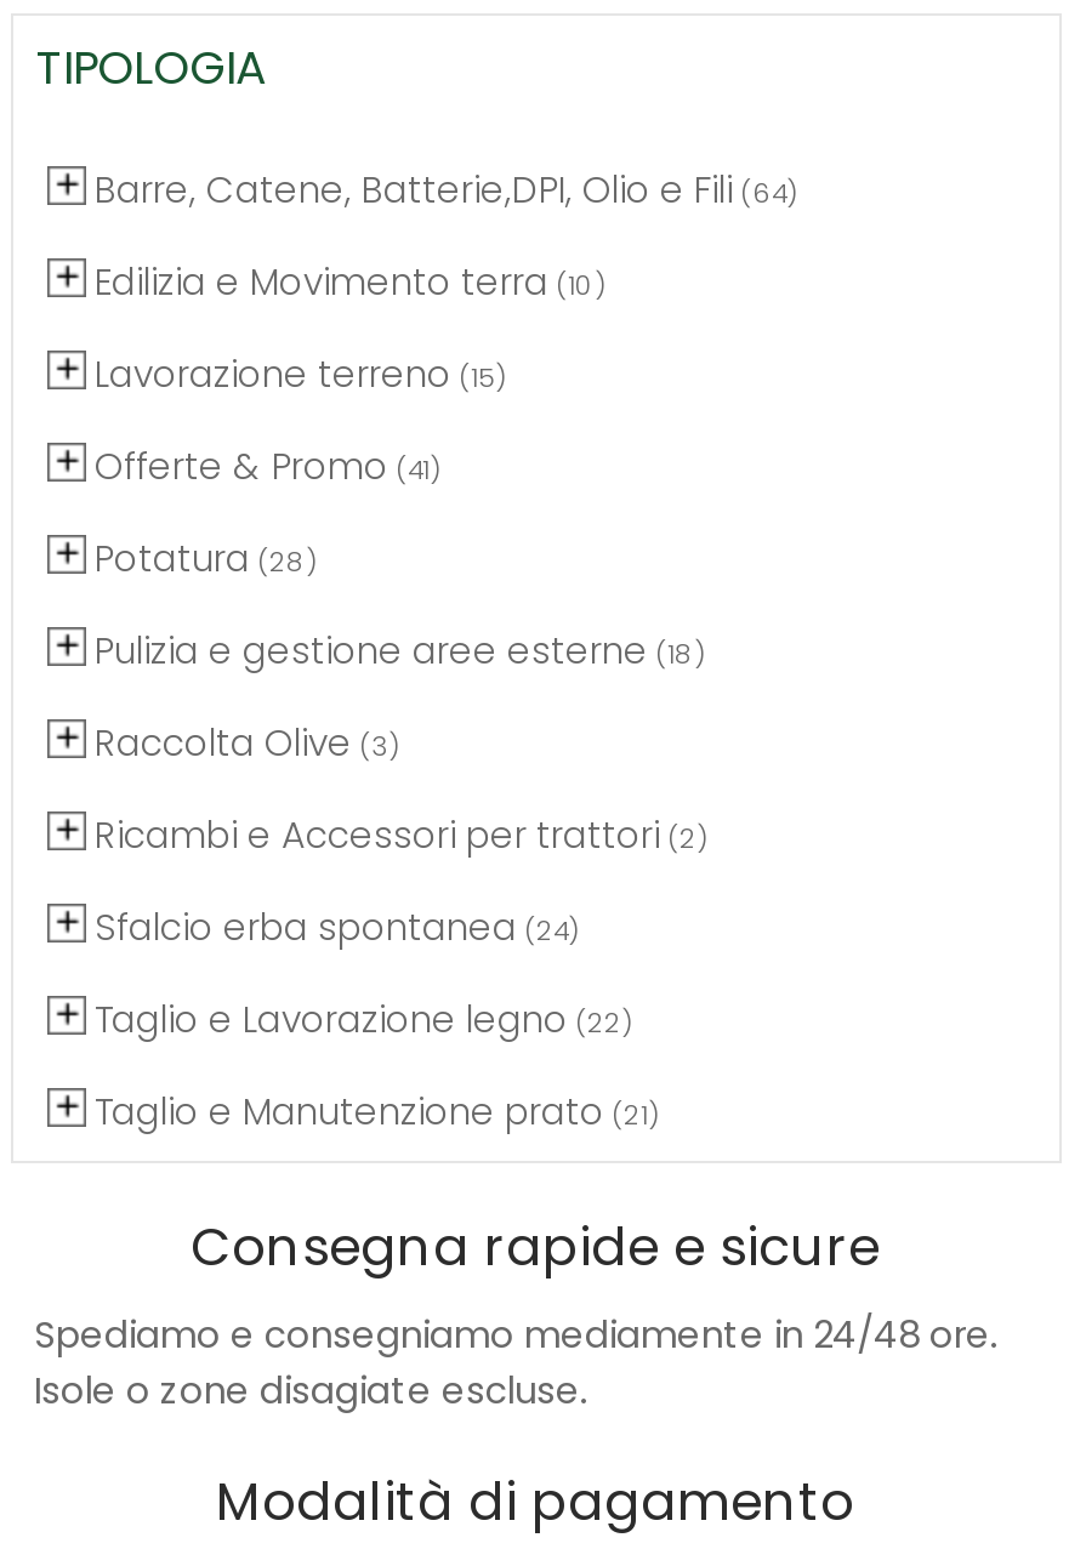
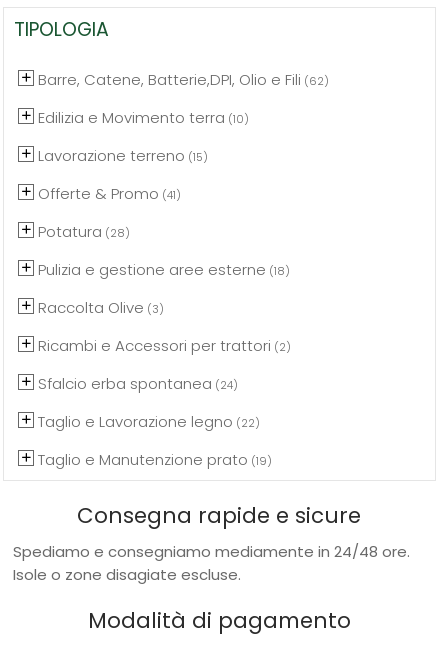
[95,163,798,213] Barre, Catene, Batterie,DPI, Olio e Fili (64) -> [37,68,328,89] Barre, Catene, Batterie,DPI, Olio e Fili (62)
[95,1084,660,1135] Taglio e Manutenzione prato (21) -> [37,448,271,469] Taglio e Manutenzione prato (19)

